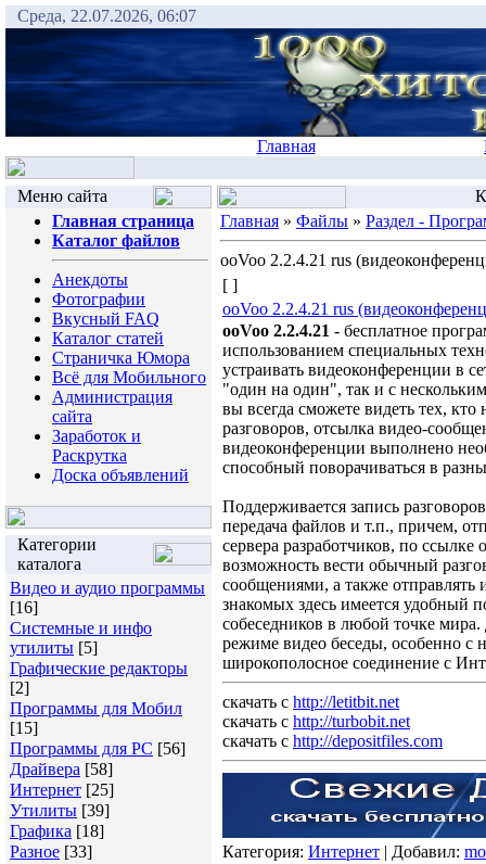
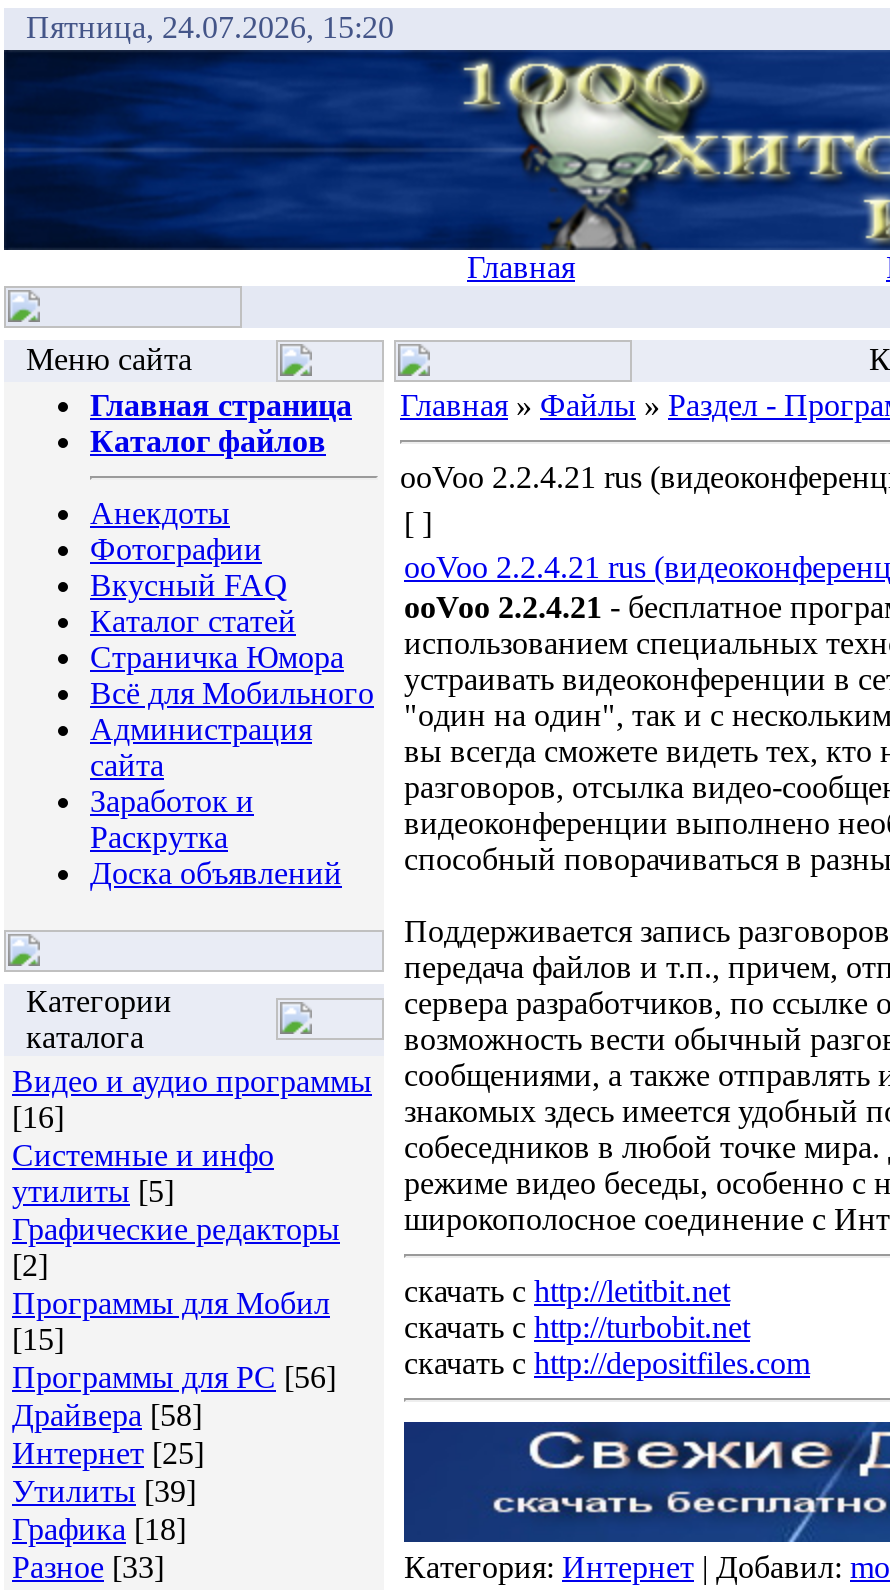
[17,7,196,25] Среда, 22.07.2026, 06:07 -> [26,10,394,44] Пятница, 24.07.2026, 15:20

